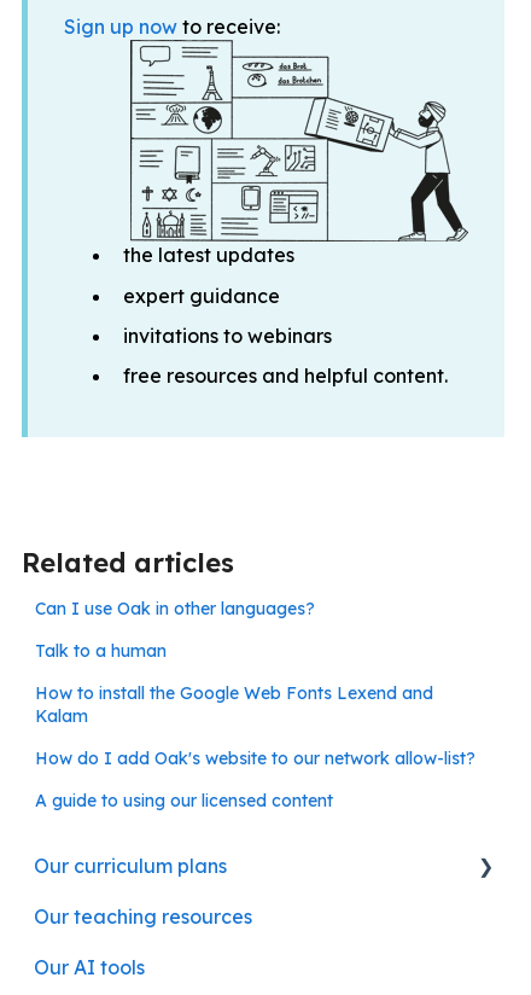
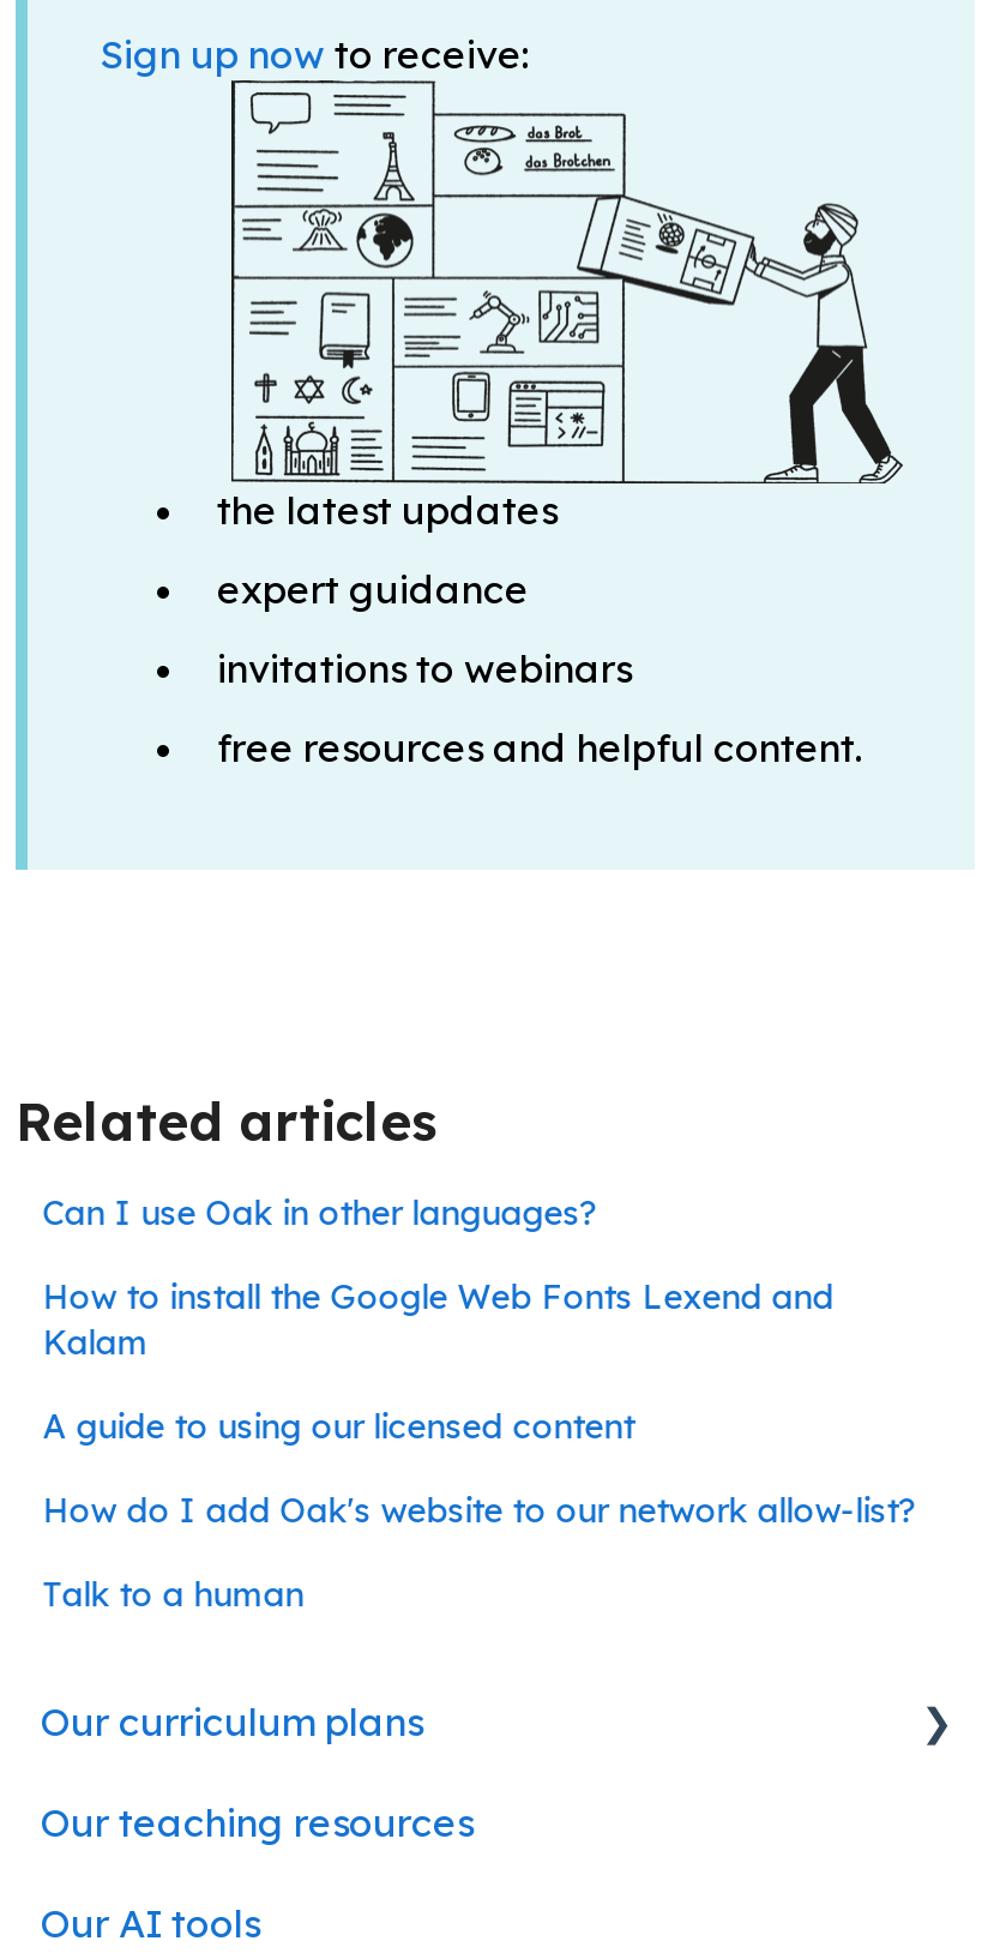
moved [35,640,167,662] -> [42,1572,304,1615]: Talk to a human
moved [35,683,433,727] -> [42,1275,834,1364]: How to install the Google Web Fonts Lexend and | Kalam
moved [35,790,333,812] -> [42,1404,635,1447]: A guide to using our licensed content

